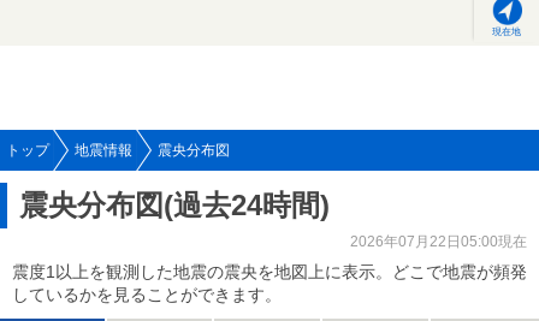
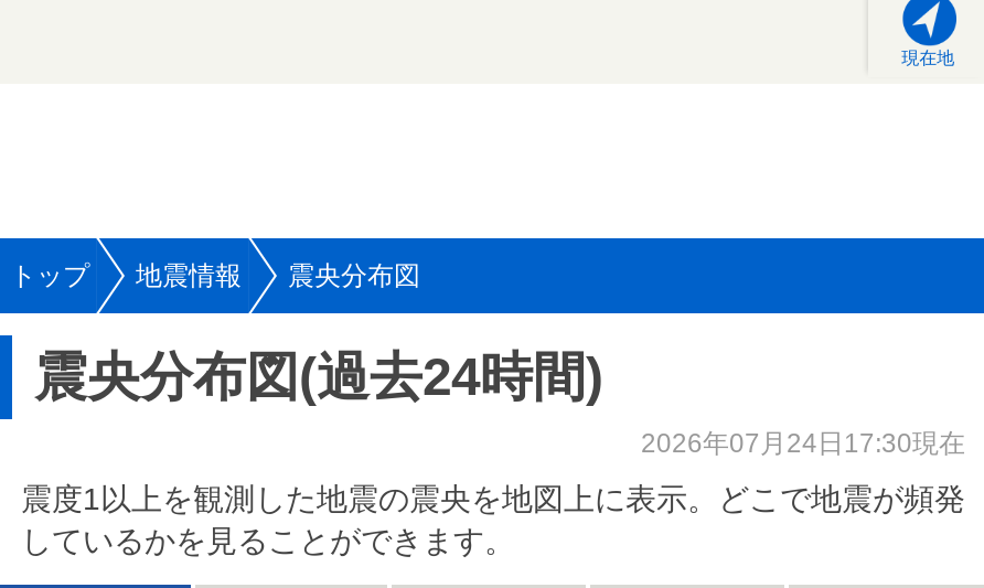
[350,233,527,250] 2026年07月22日05:00現在 -> [641,428,965,459] 2026年07月24日17:30現在

